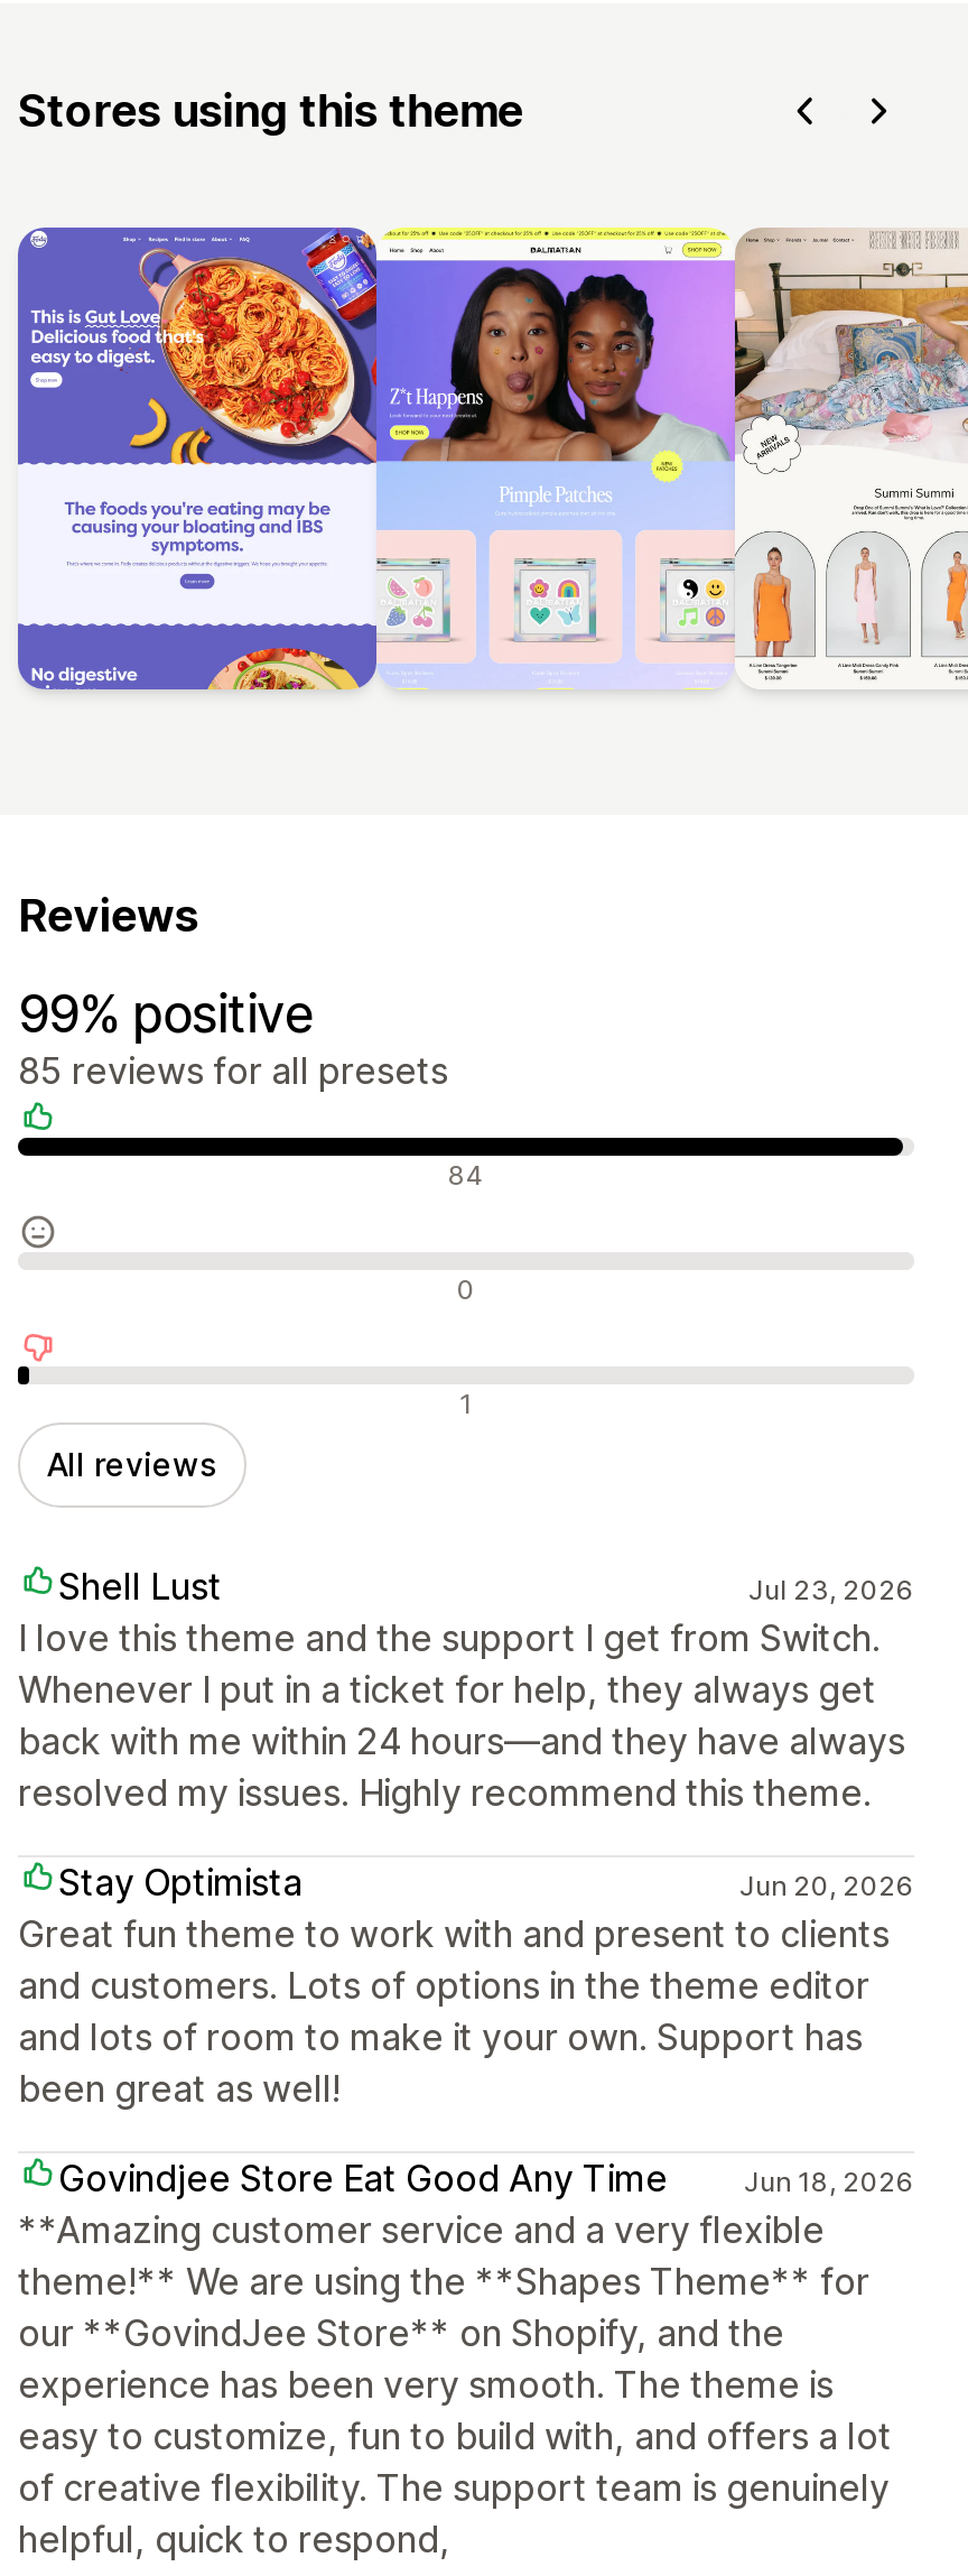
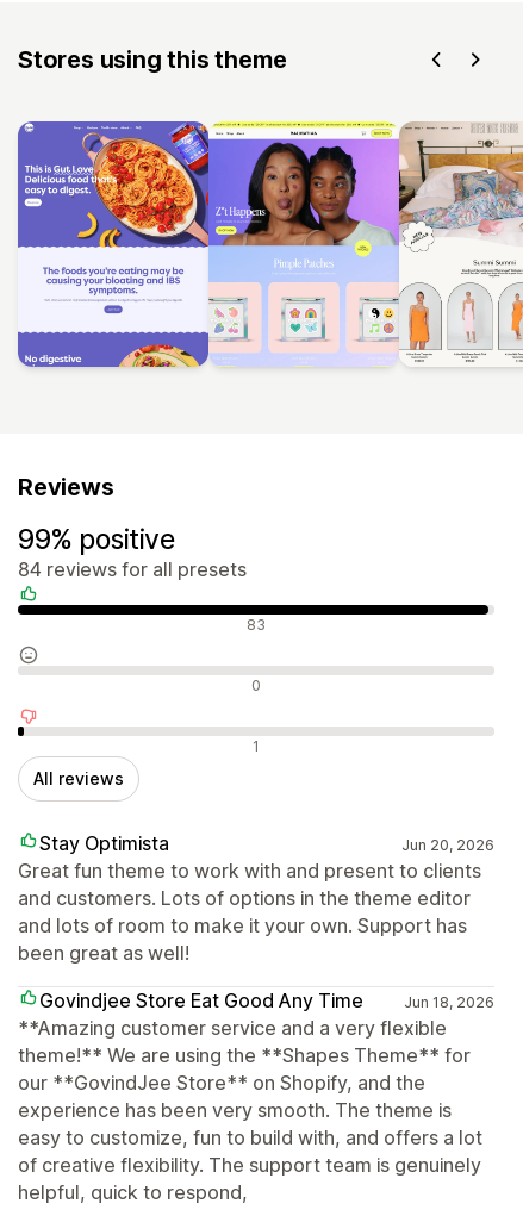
[18,1048,448,1093] 85 reviews for all presets -> [18,557,247,581] 84 reviews for all presets
[448,1158,484,1191] 84 -> [247,616,266,633] 83
[18,1563,914,1814] Shell Lust | Jul 23, 2026 | I love this theme and the support I get from Switch. | Whenever I put in a ticket for help, they always get | back with me within 24 hours—and they have always | resolved my issues. Highly recommend this theme. -> none

